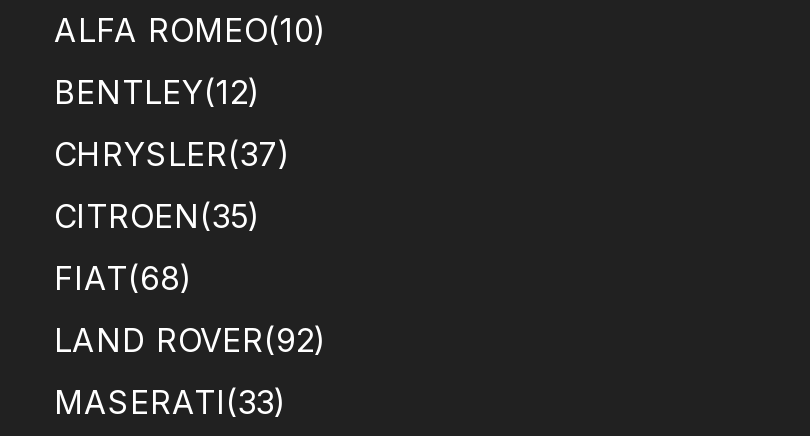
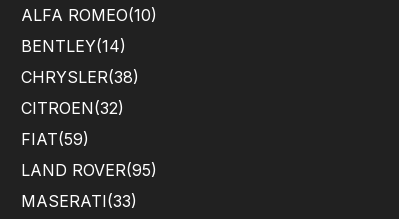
[54,72,260,112] BENTLEY(12) -> [21,36,126,56] BENTLEY(14)
[54,134,290,174] CHRYSLER(37) -> [21,67,139,87] CHRYSLER(38)
[54,196,260,236] CITROEN (35) -> [21,98,124,118] CITROEN (32)
[54,258,192,298] FIAT(68) -> [21,129,89,149] FIAT(59)
[54,320,326,360] LAND ROVER(92) -> [21,160,157,180] LAND ROVER(95)

